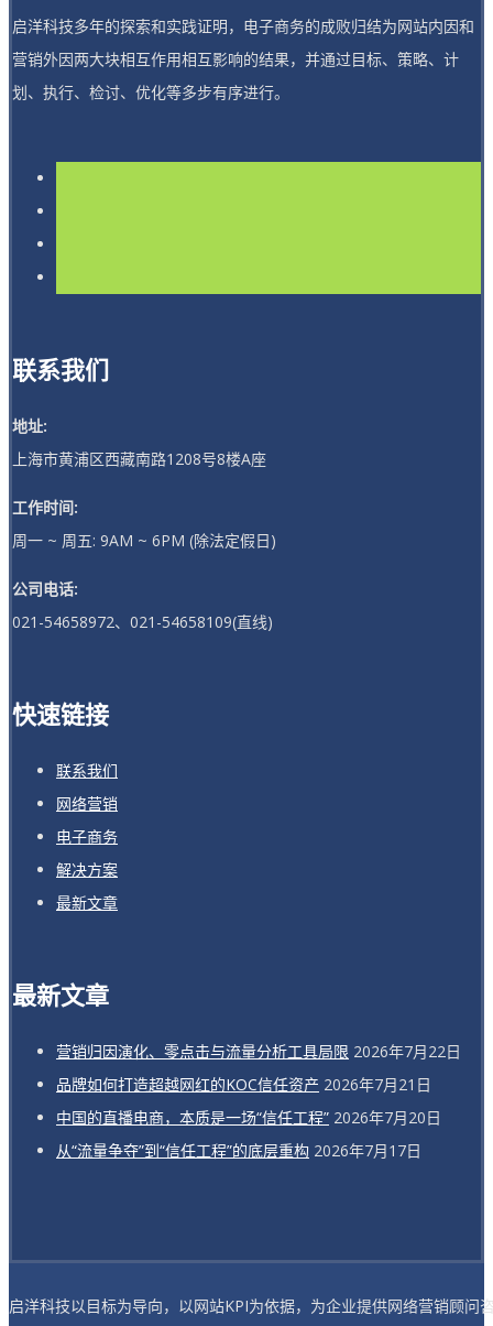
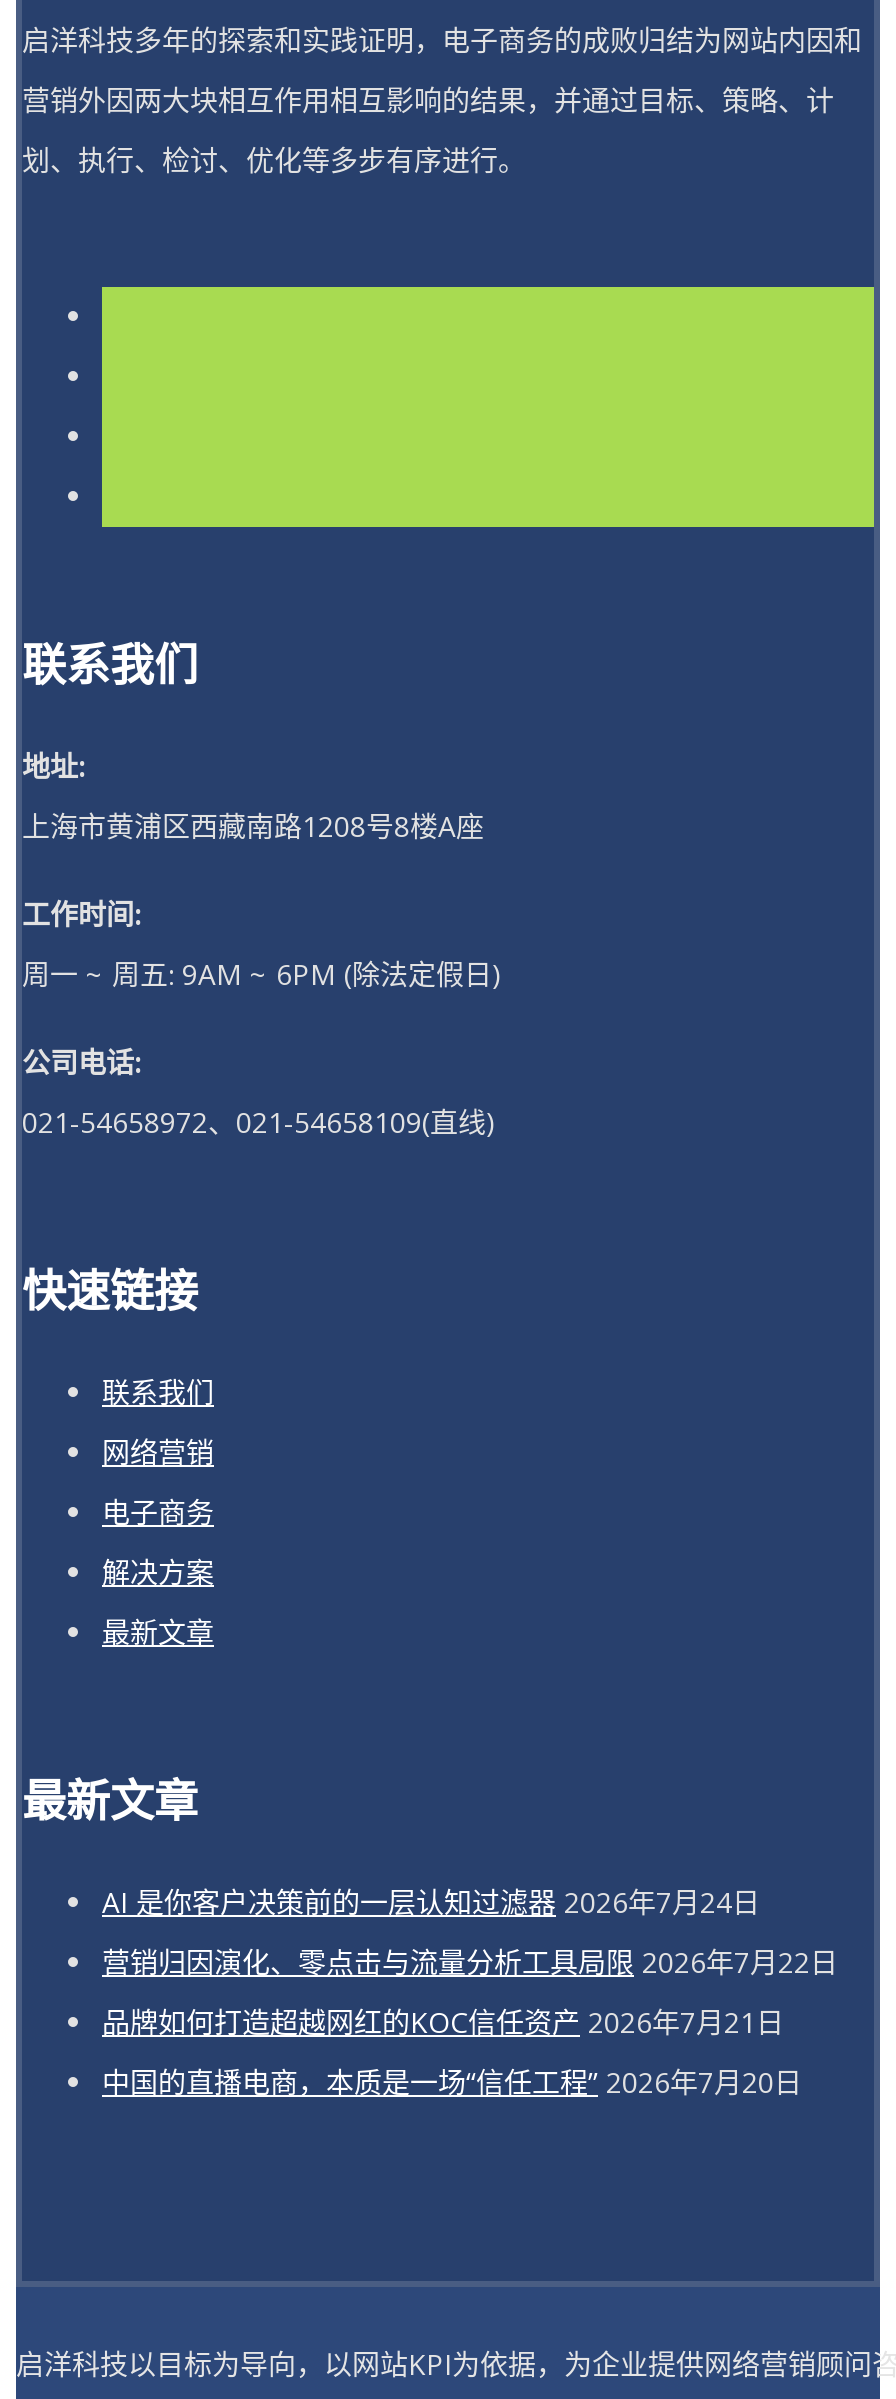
none -> [102,1883,760,1921] AI 是你客户决策前的一层认知过滤器 2026年7月24日
moved [56,1041,461,1128] -> [102,1943,838,2101]: 营销归因演化、零点击与流量分析工具局限 2026年7月22日 | 品牌如何打造超越网红的KOC信任资产 2026年7月21日 | 中国的直播电商，本质是一场“信任工程” 2026年7月20日
[56,1140,421,1161] 从“流量争夺”到“信任工程”的底层重构 2026年7月17日 -> none

